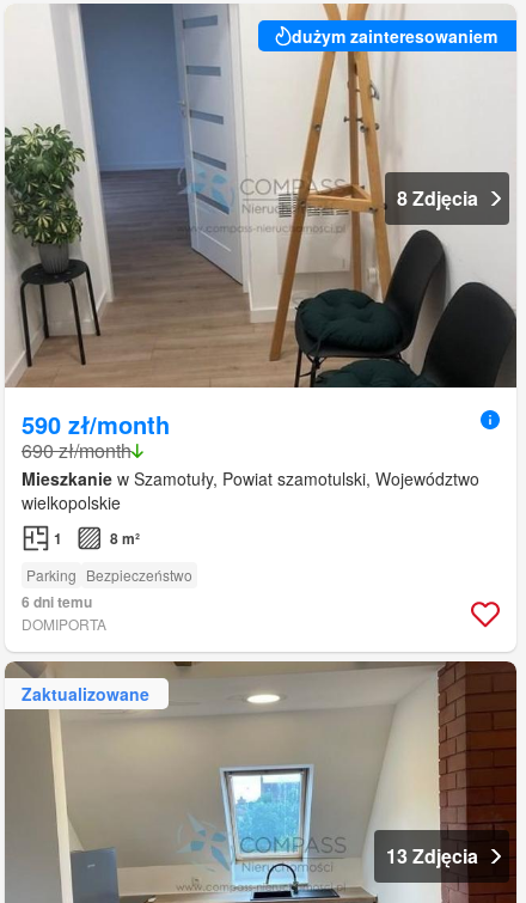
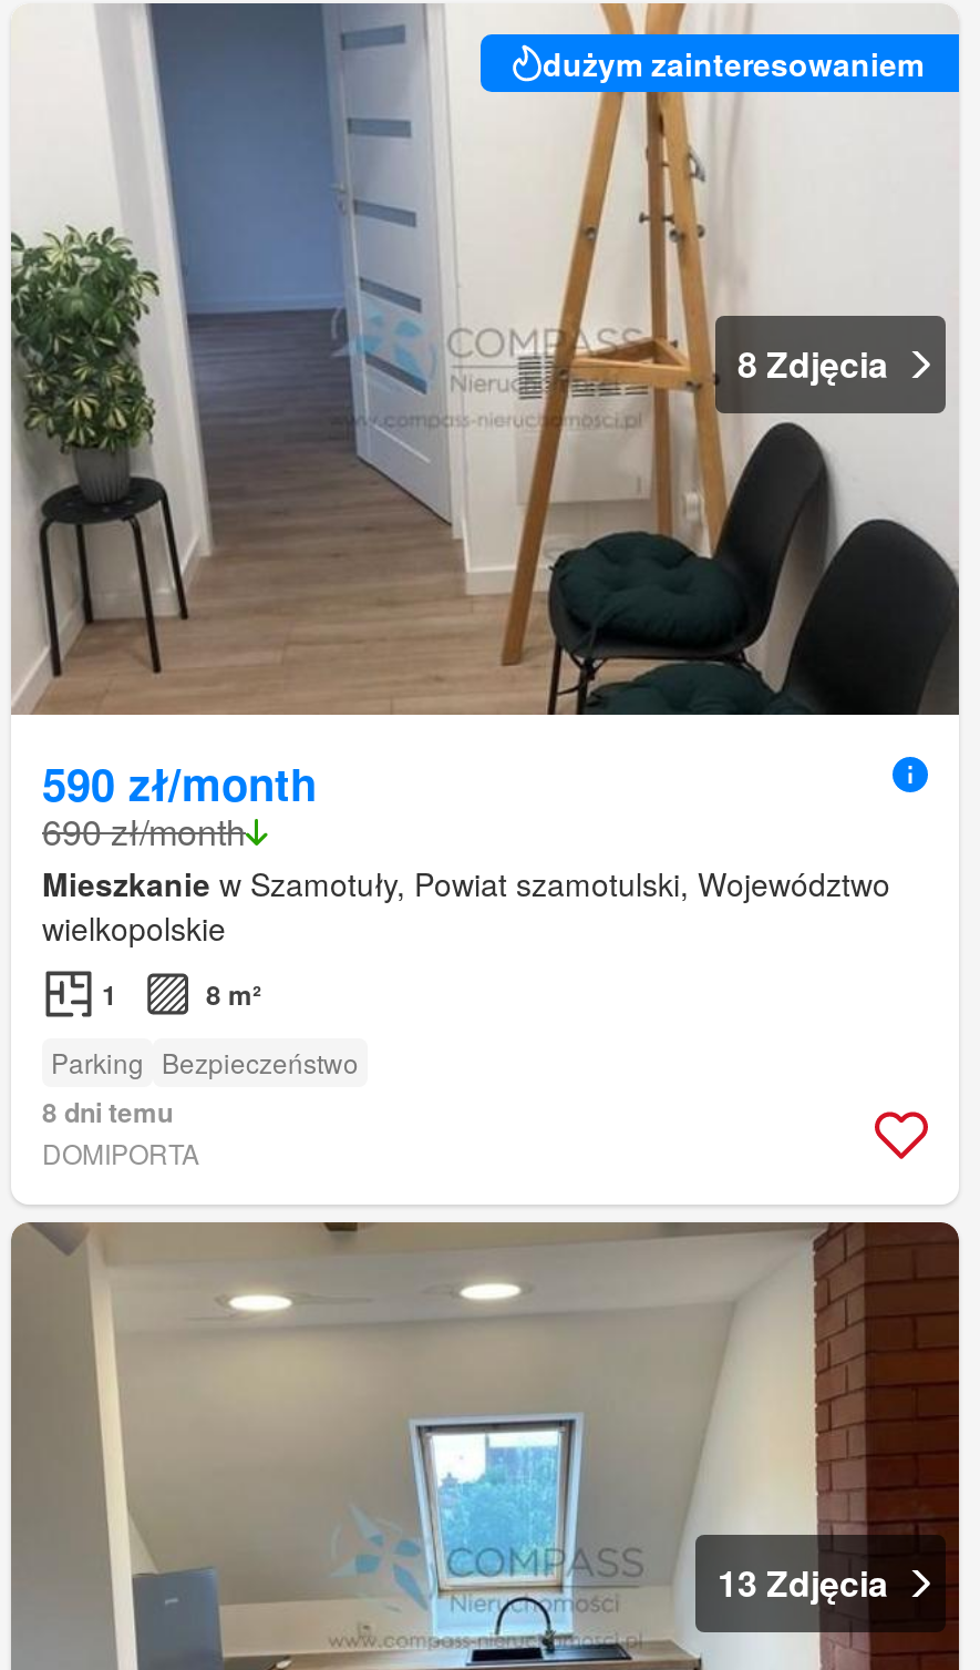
[22,591,92,613] 6 dni temu -> [42,1092,173,1132] 8 dni temu
[22,682,149,706] Zaktualizowane -> none

